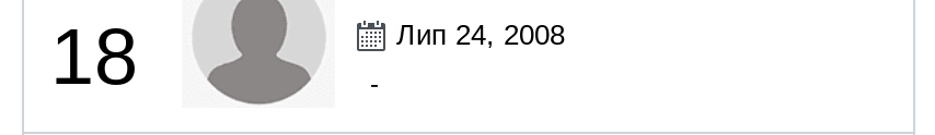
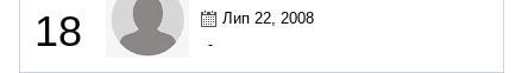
[396,18,565,51] Лип 24, 2008 -> [222,10,314,27] Лип 22, 2008

